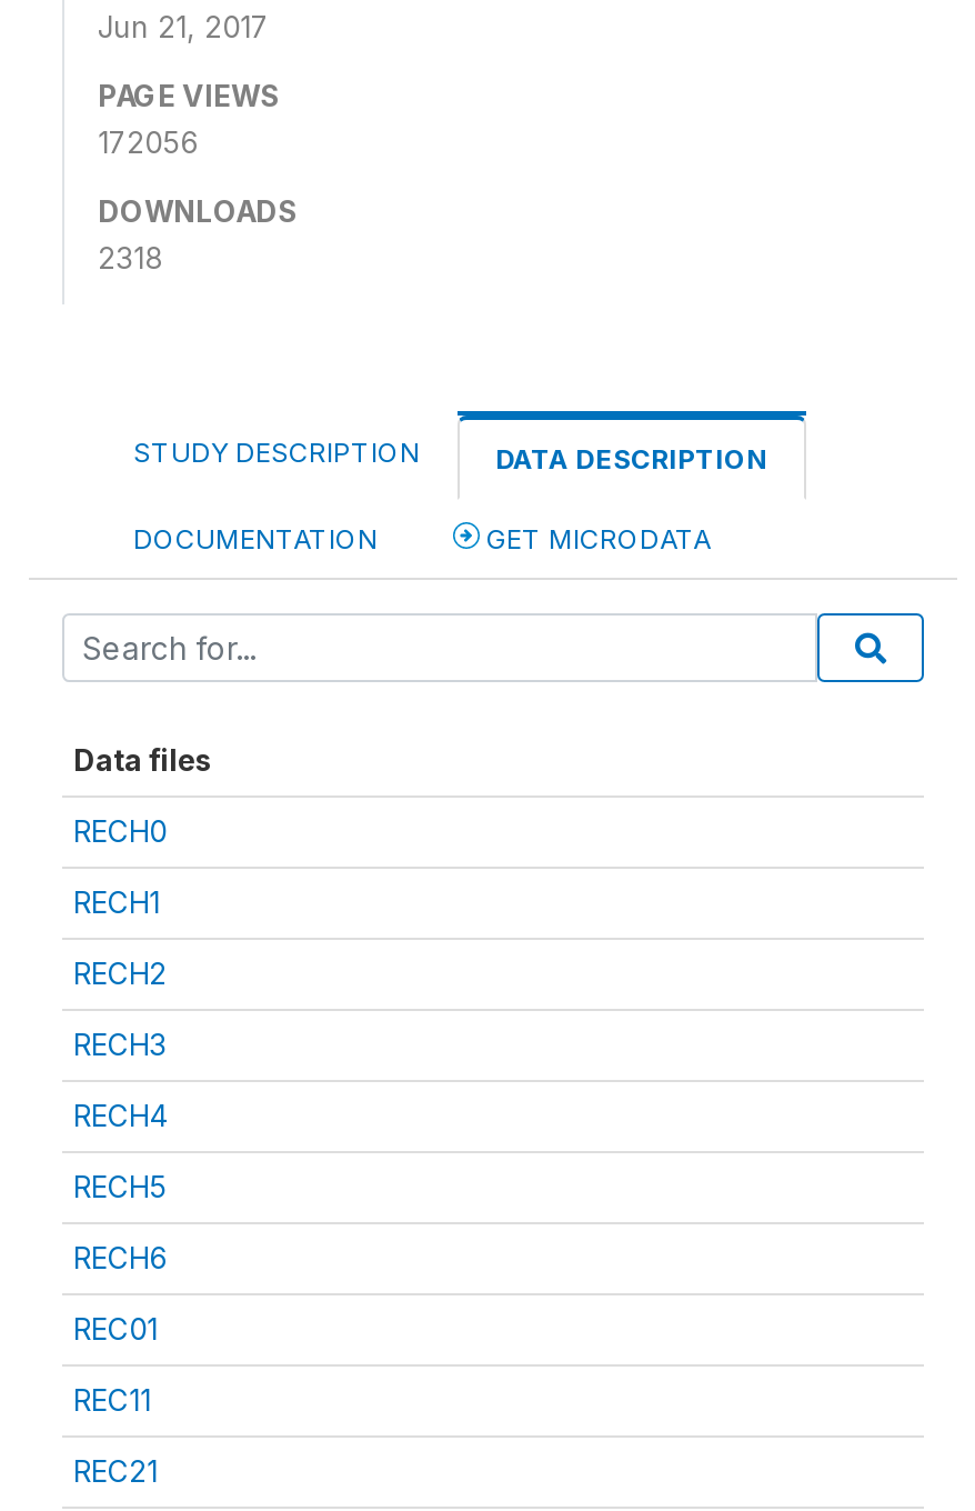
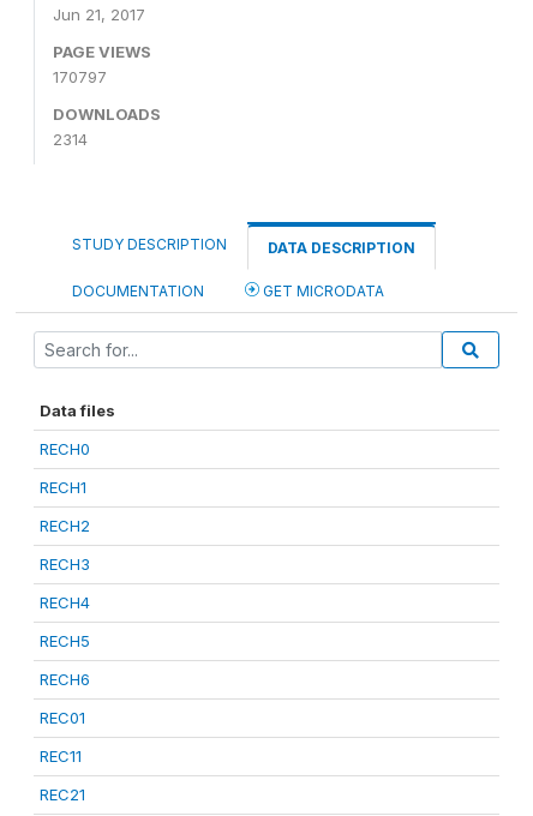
[98,124,198,160] 172056 -> [53,67,107,86] 170797
[98,240,162,276] 2318 -> [53,130,88,149] 2314

